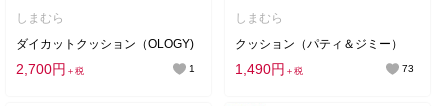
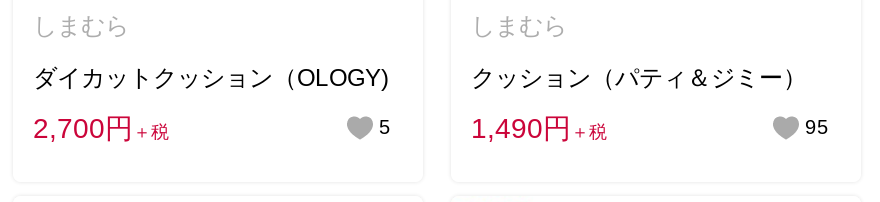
[189,63,195,74] 1 -> [379,116,391,138] 5
[402,63,414,74] 73 -> [805,116,829,138] 95

